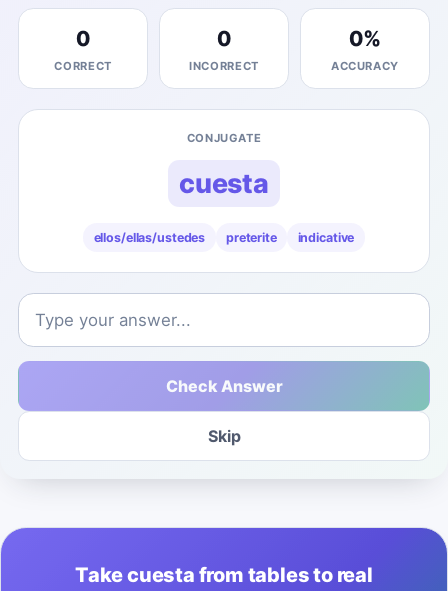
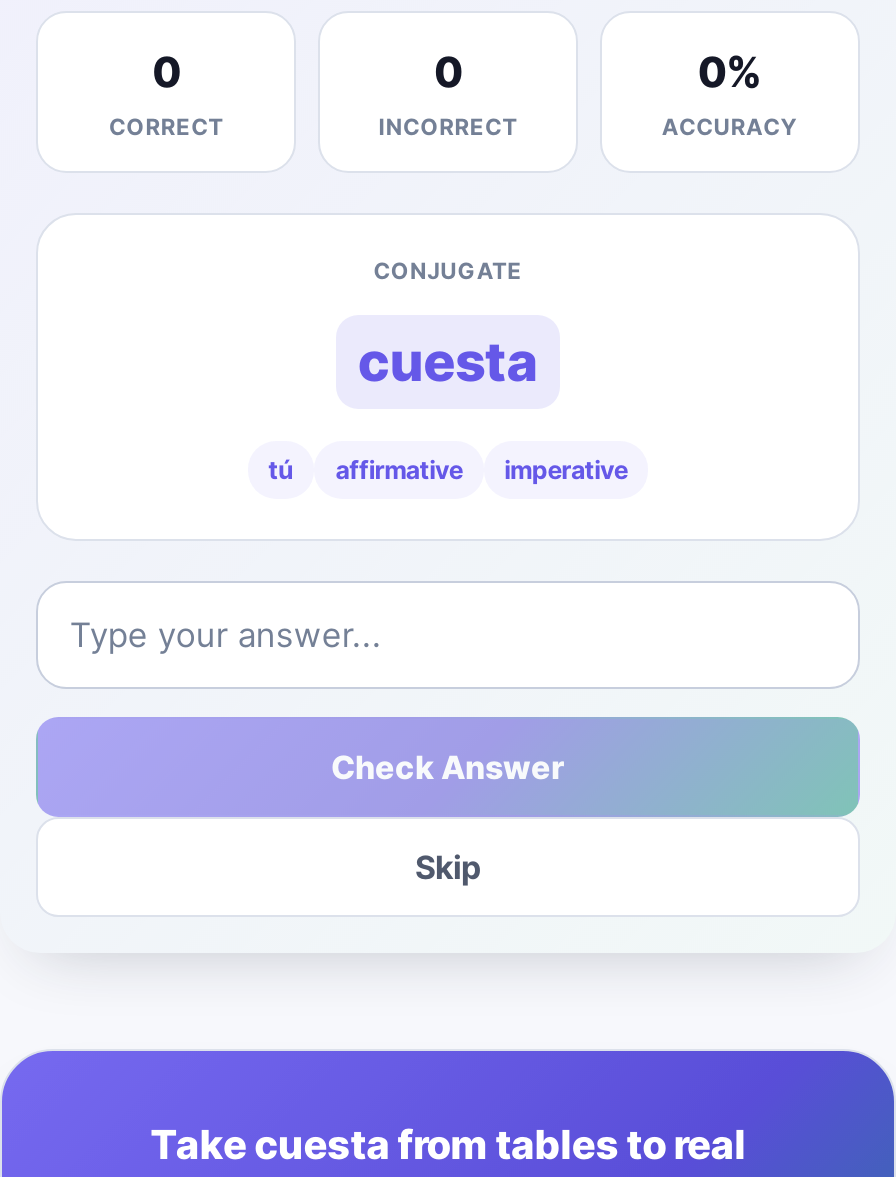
[94,230,354,245] ellos/ellas/ustedes | preterite | indicative -> [268,455,628,485] tú | affirmative | imperative

